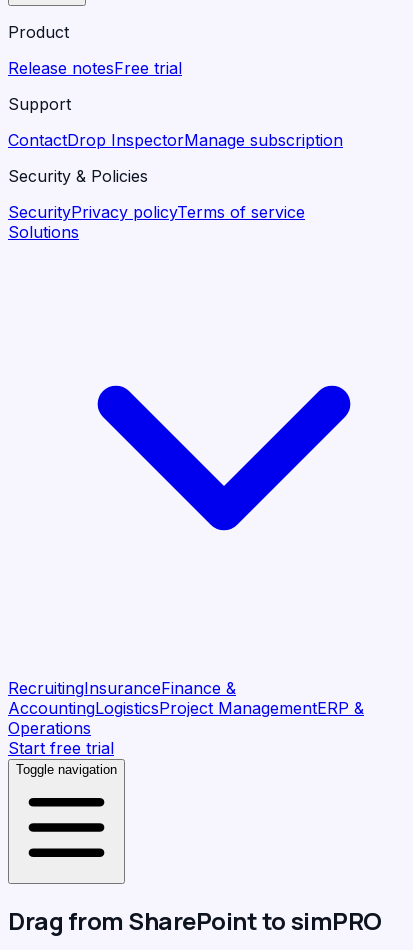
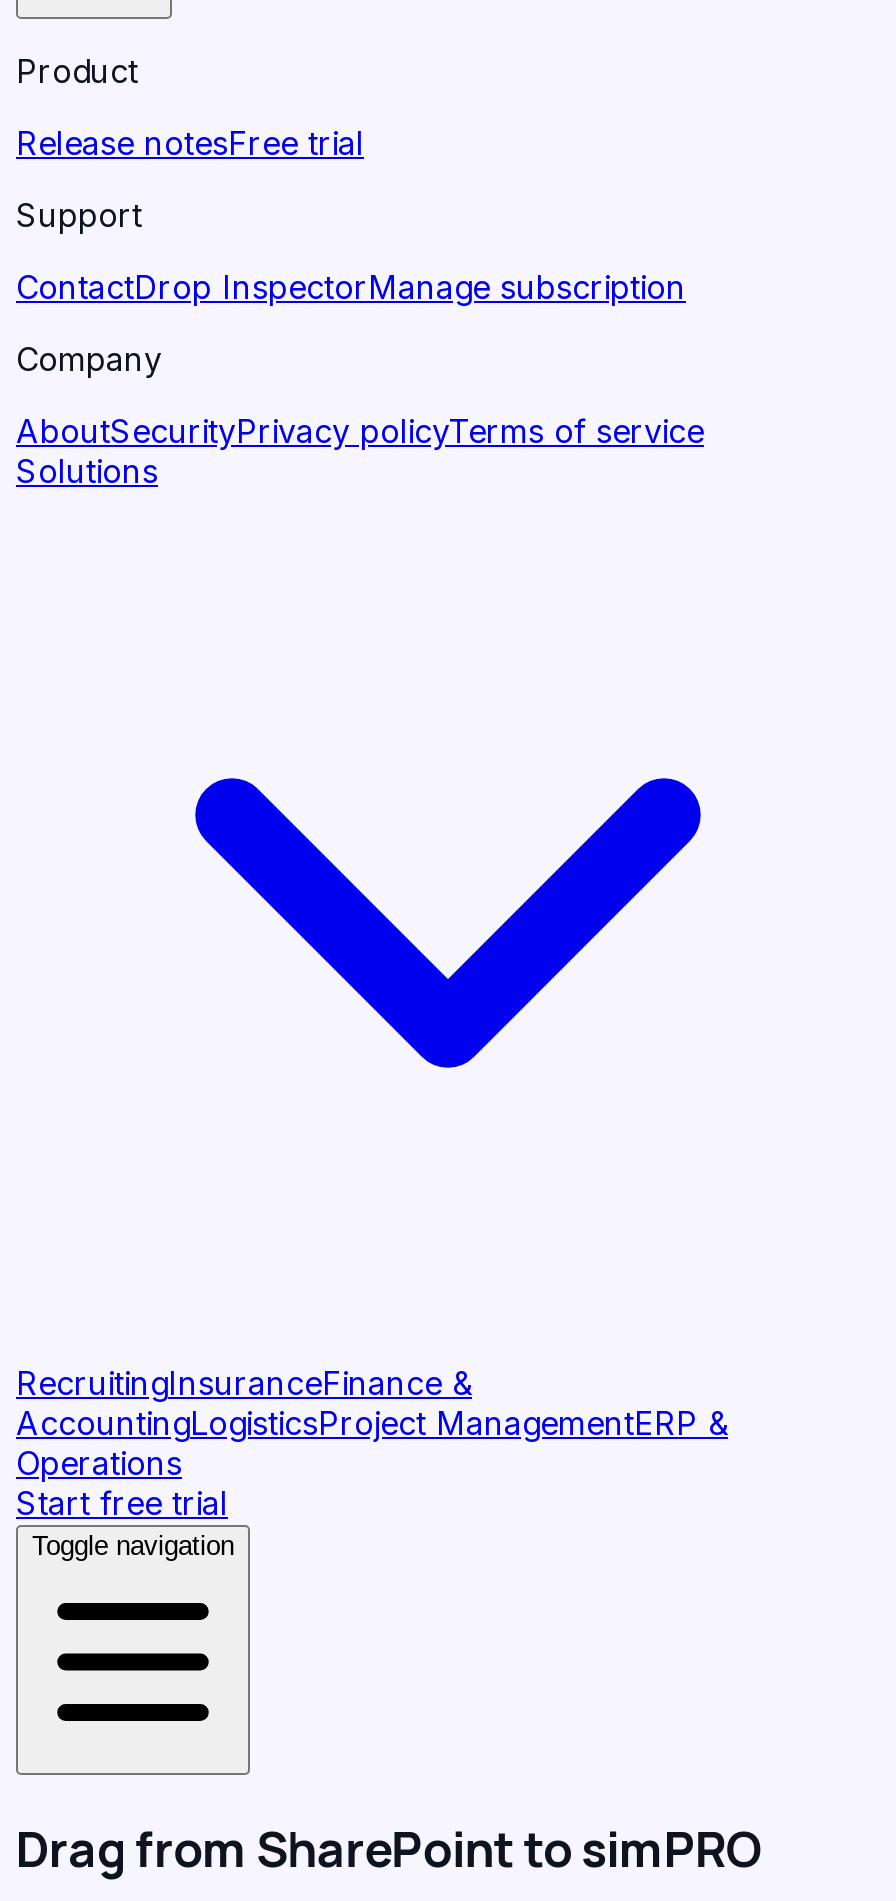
[8,166,148,186] Security & Policies -> [16,339,162,379] Company
[8,202,305,222] SecurityPrivacy policyTerms of service -> [16,411,704,451] AboutSecurityPrivacy policyTerms of service

